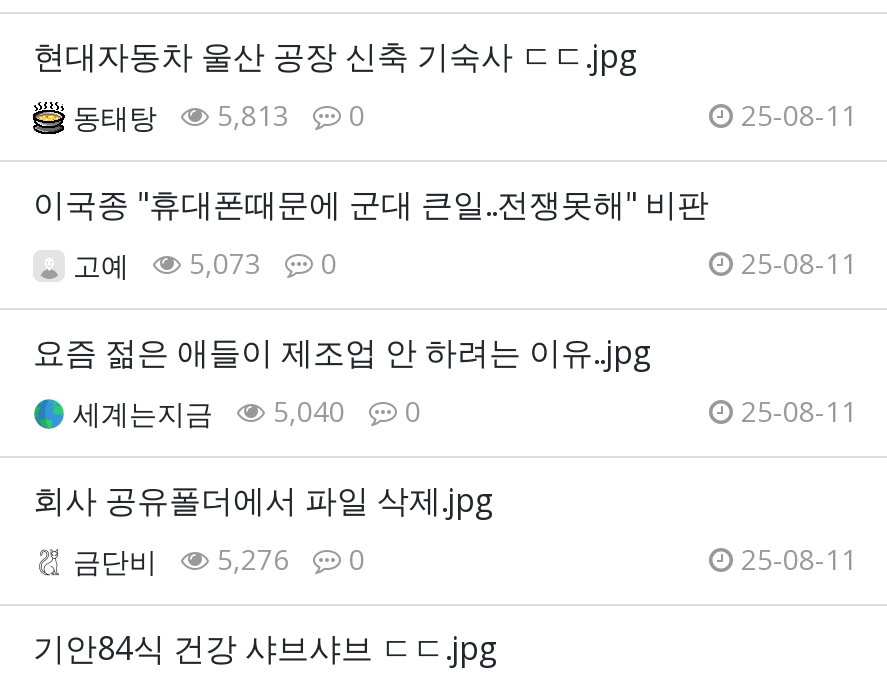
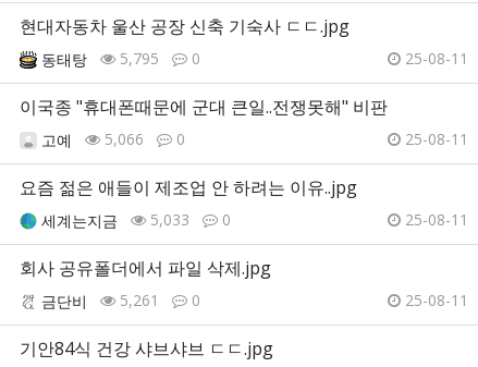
[73,95,365,136] 동태탕 5,813 0 -> [41,47,200,70] 동태탕 5,795 0
[73,243,337,284] 고예 5,073 0 -> [41,128,185,150] 고예 5,066 0
[73,391,421,432] 세계는지금 5,040 0 -> [41,209,231,231] 세계는지금 5,033 0
[73,539,365,580] 금단비 5,276 0 -> [41,289,200,311] 금단비 5,261 0

